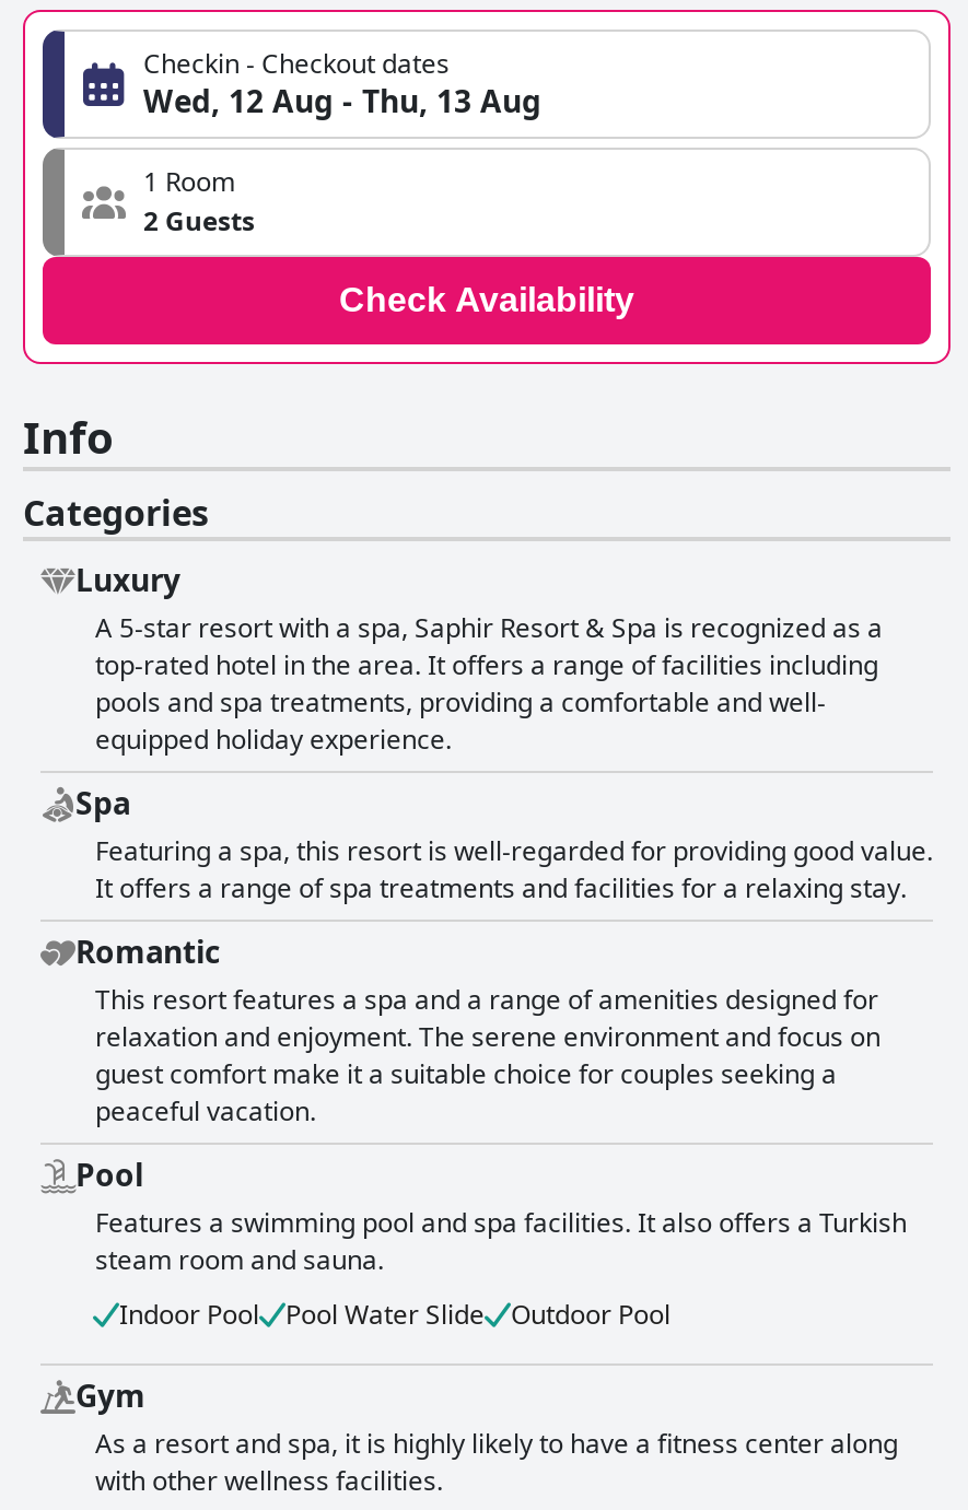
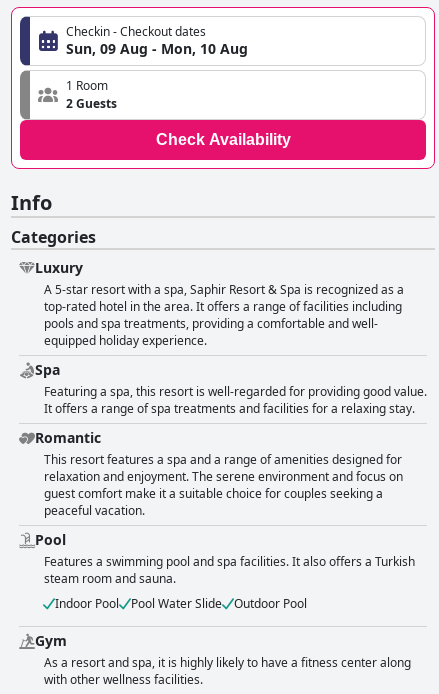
[143,80,541,122] Wed, 12 Aug - Thu, 13 Aug -> [66,39,248,58] Sun, 09 Aug - Mon, 10 Aug

